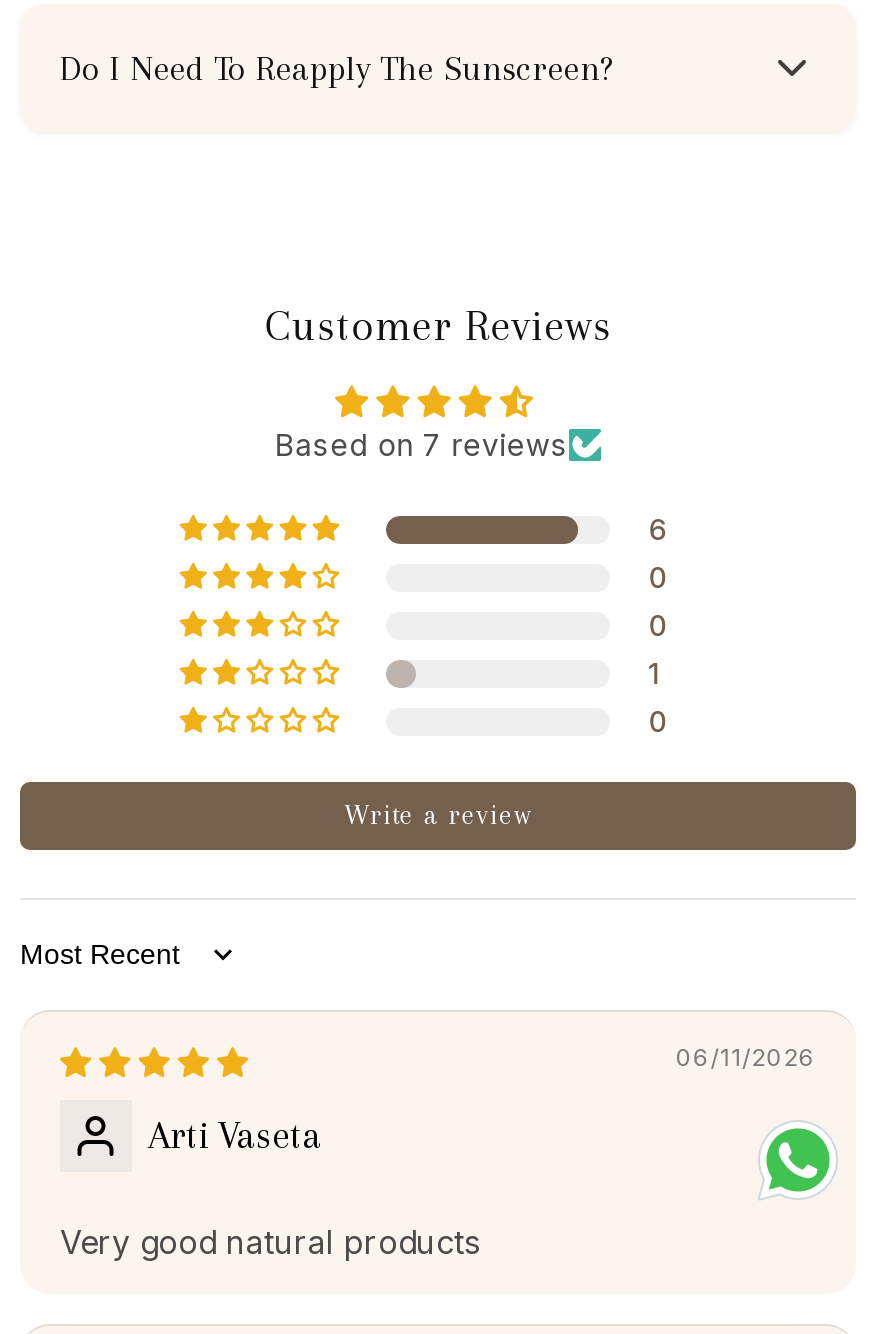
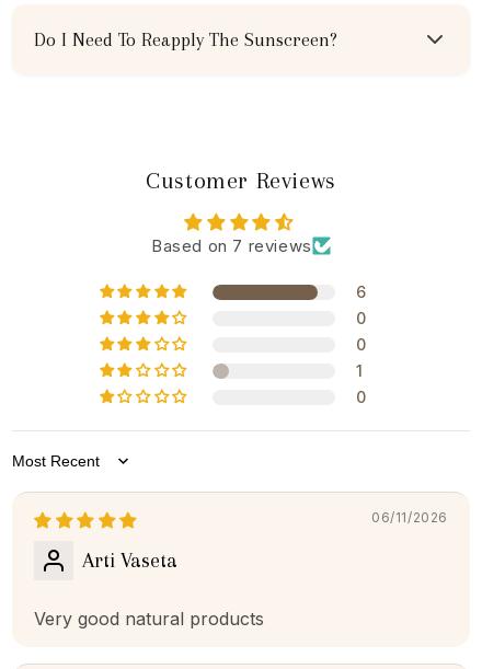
[345,799,531,829] Write a review -> none
[764,1126,832,1194] [image] -> none

